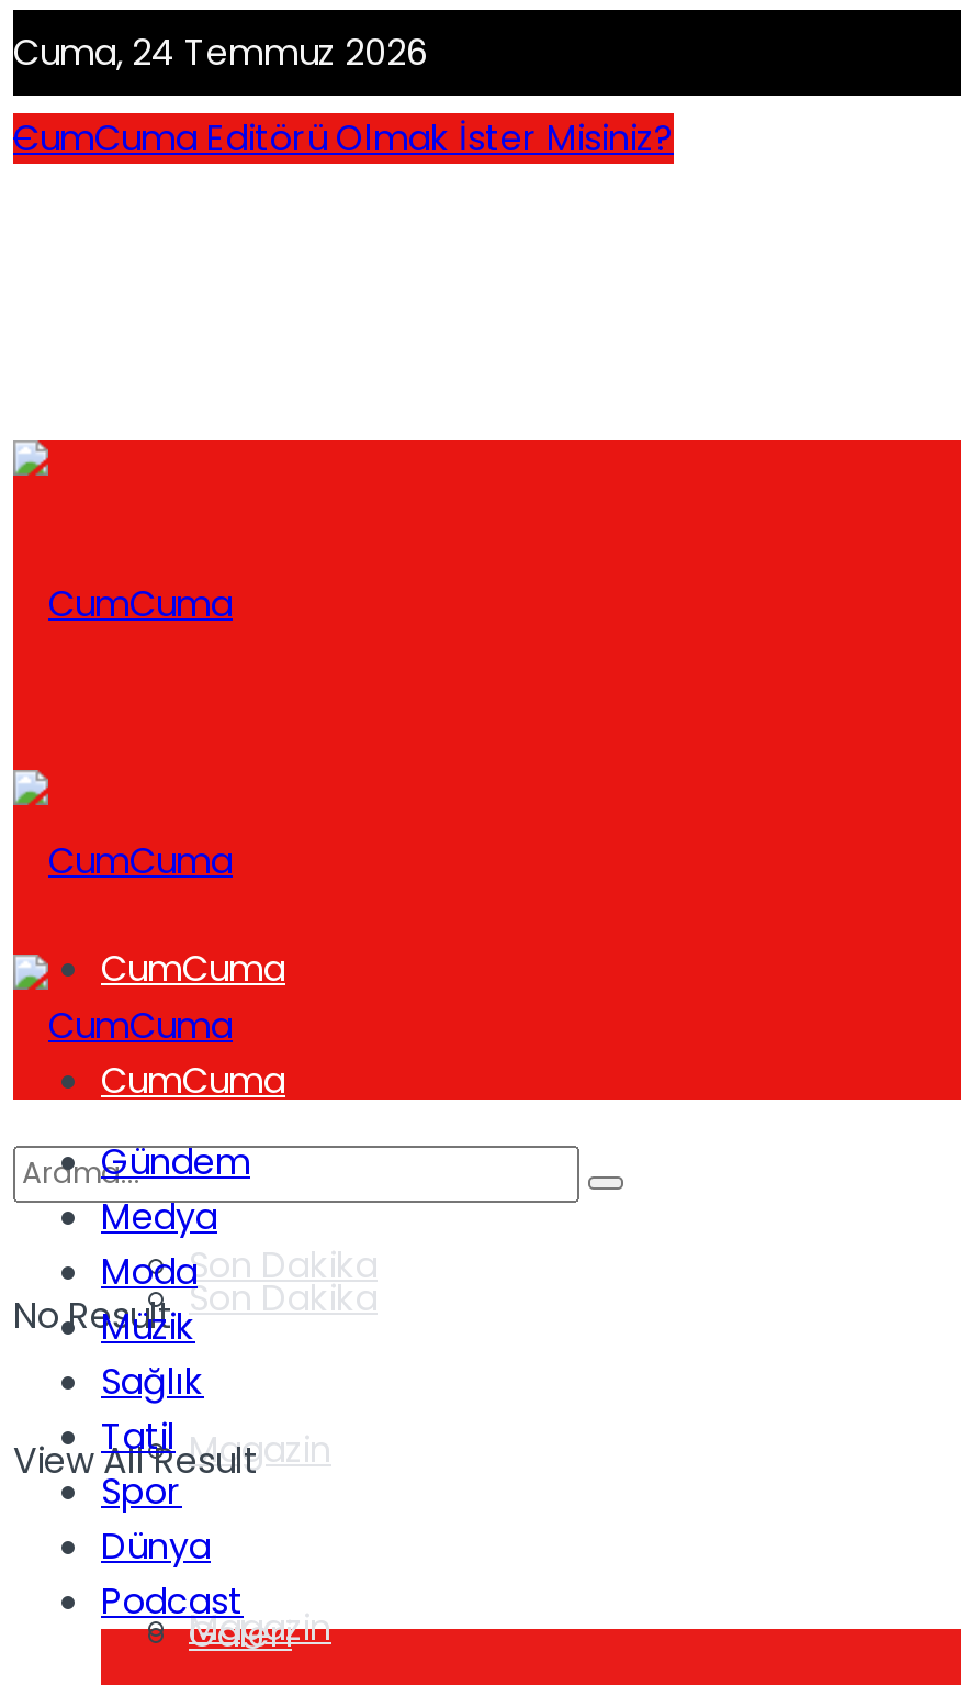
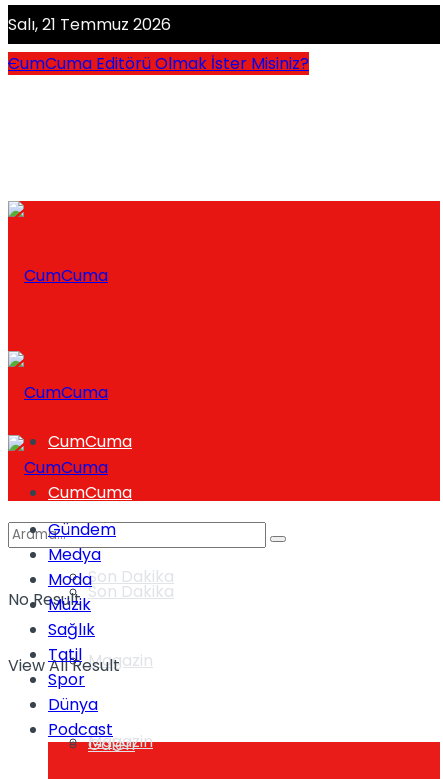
[13,27,428,78] Cuma, 24 Temmuz 2026 -> [8,13,171,36] Salı, 21 Temmuz 2026

